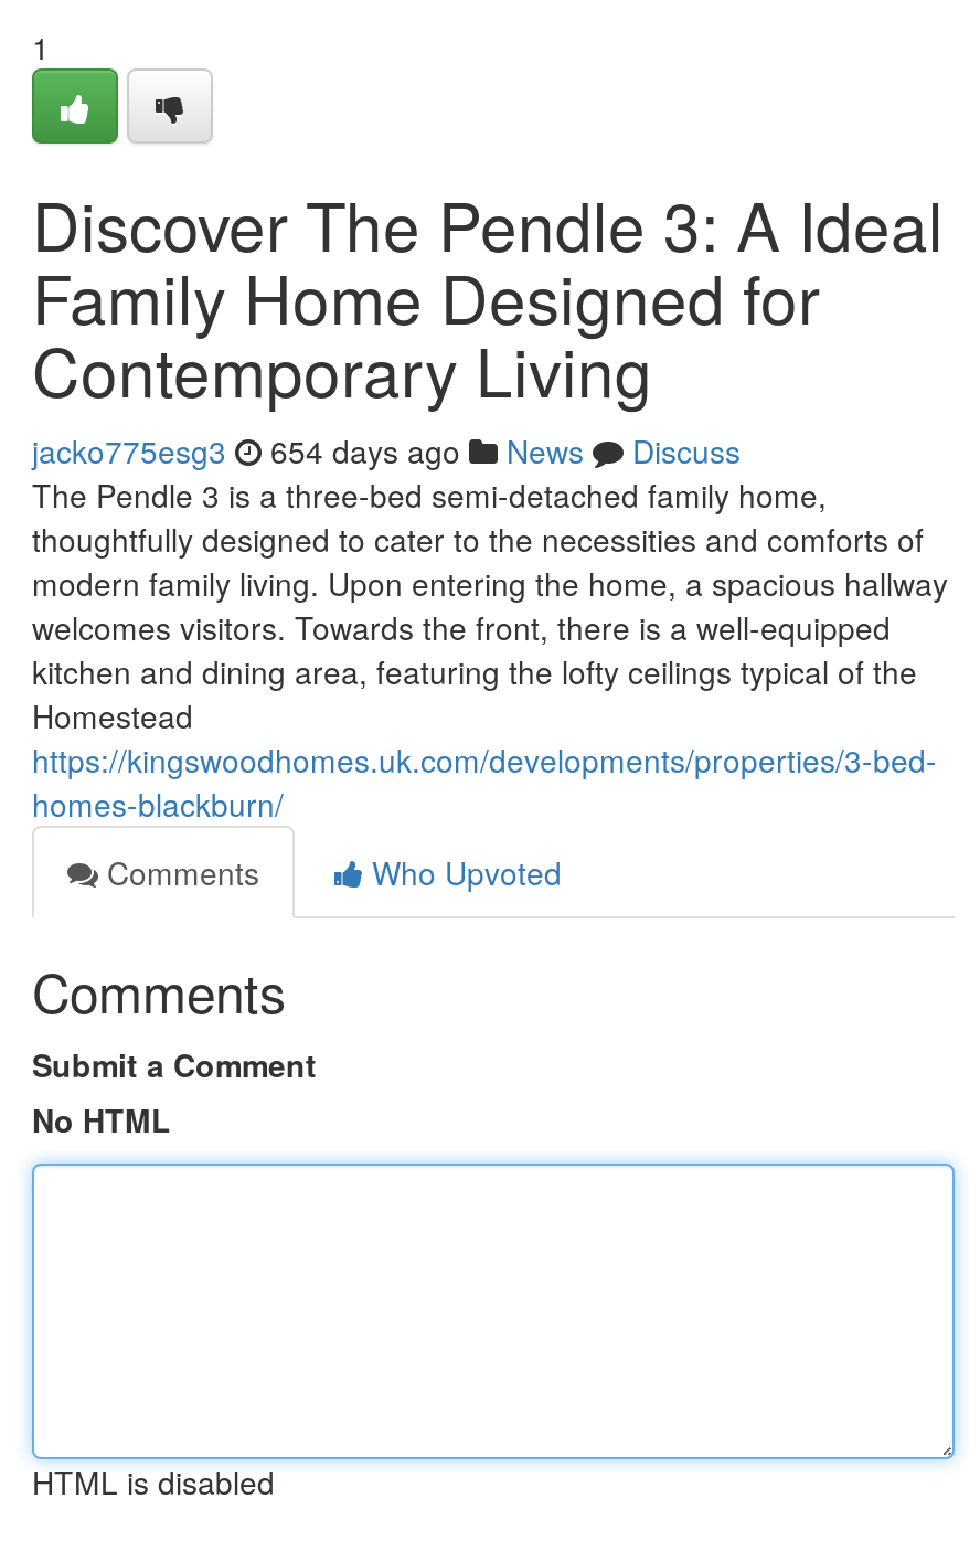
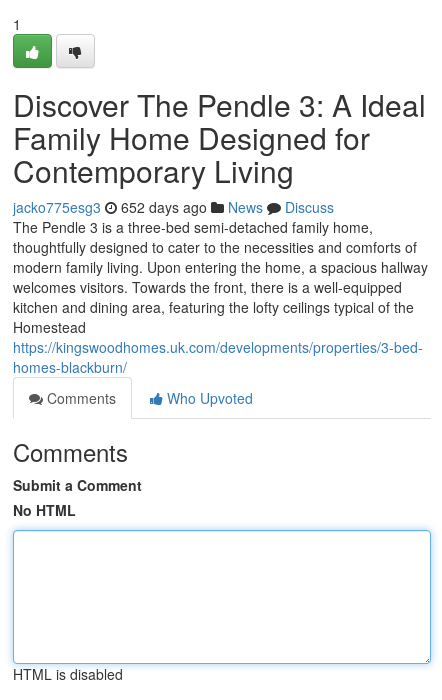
[32,428,741,472] jacko775esg3 654 days ago News Discuss -> [13,197,334,217] jacko775esg3 652 days ago News Discuss

